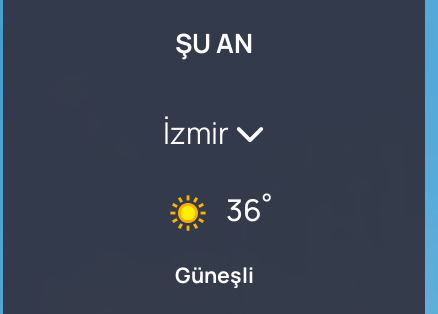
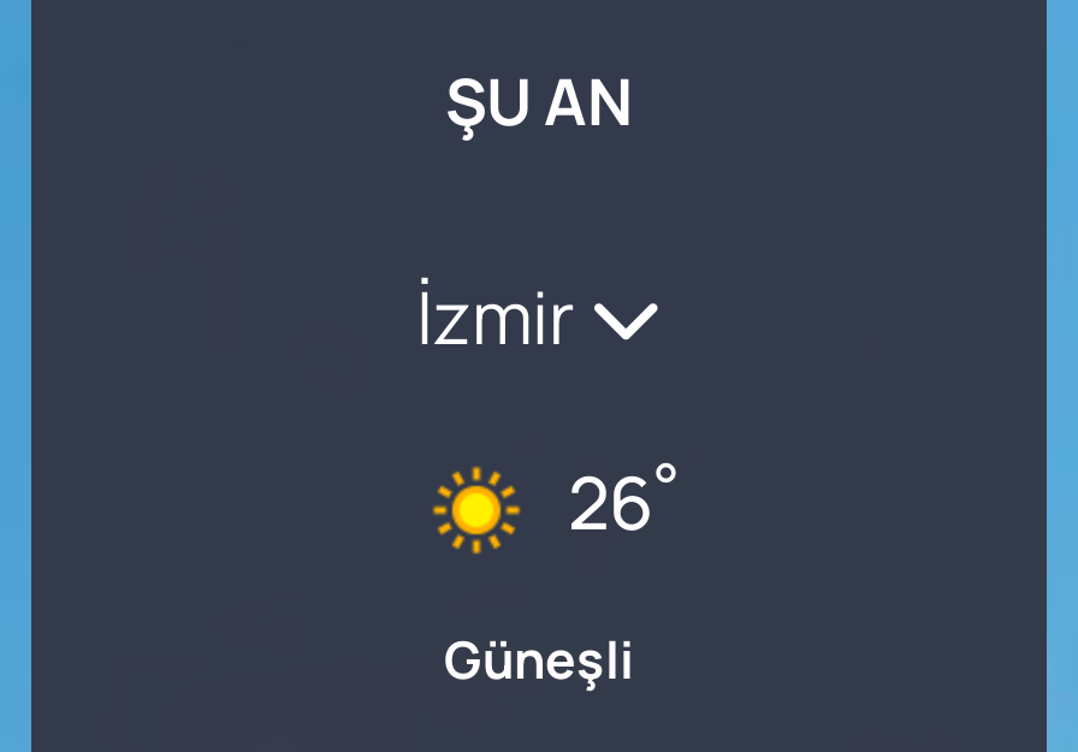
[226,185,272,230] 36° -> [568,444,679,551] 26°

